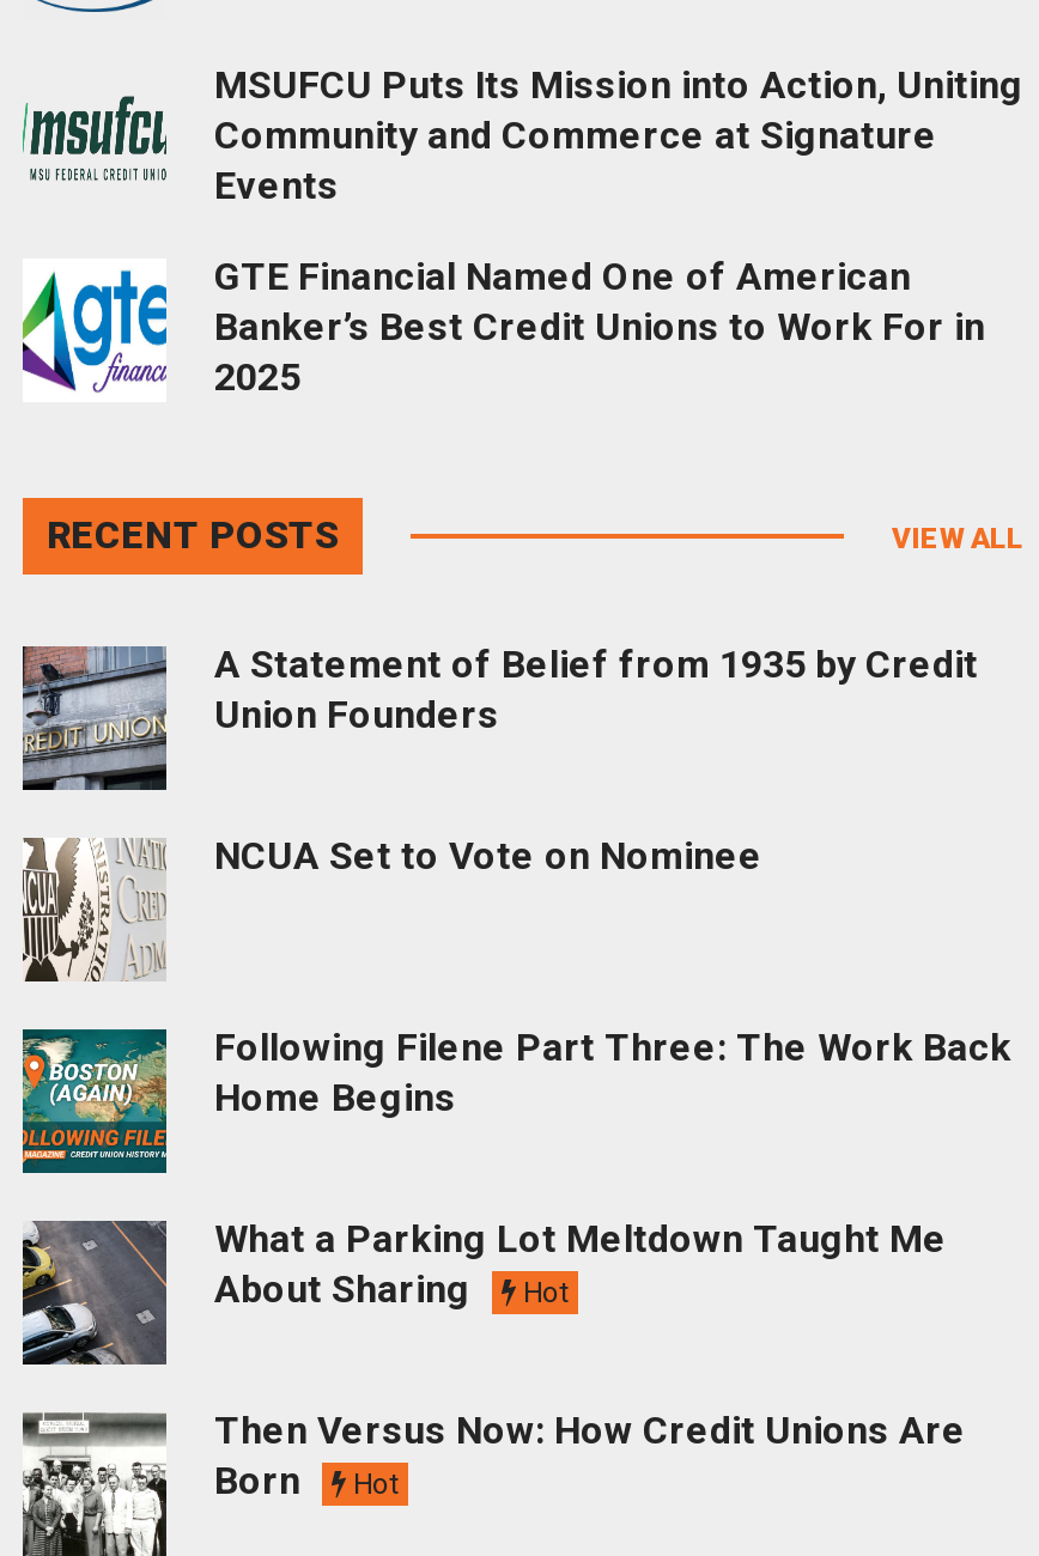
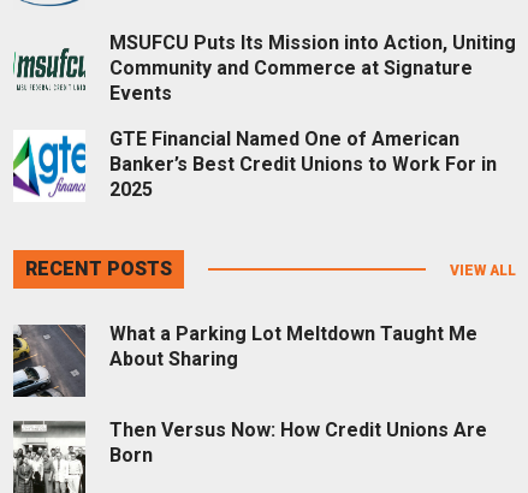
[20,641,978,878] [image] | A Statement of Belief from 1935 by Credit | Union Founders | NCUA Set to Vote on Nominee -> none
[20,838,1011,1119] [image] | Following Filene Part Three: The Work Back | Home Begins -> none
[20,1027,169,1175] [image] -> none
[523,1275,569,1308] Hot -> none
[353,1466,399,1500] Hot -> none

